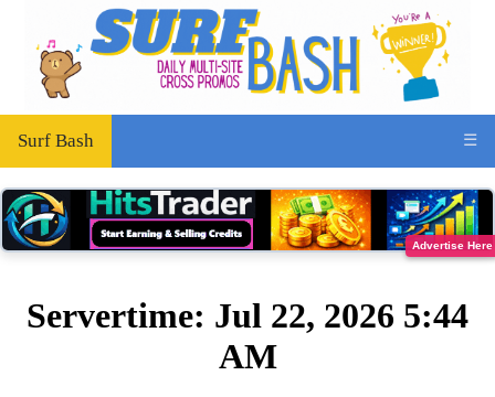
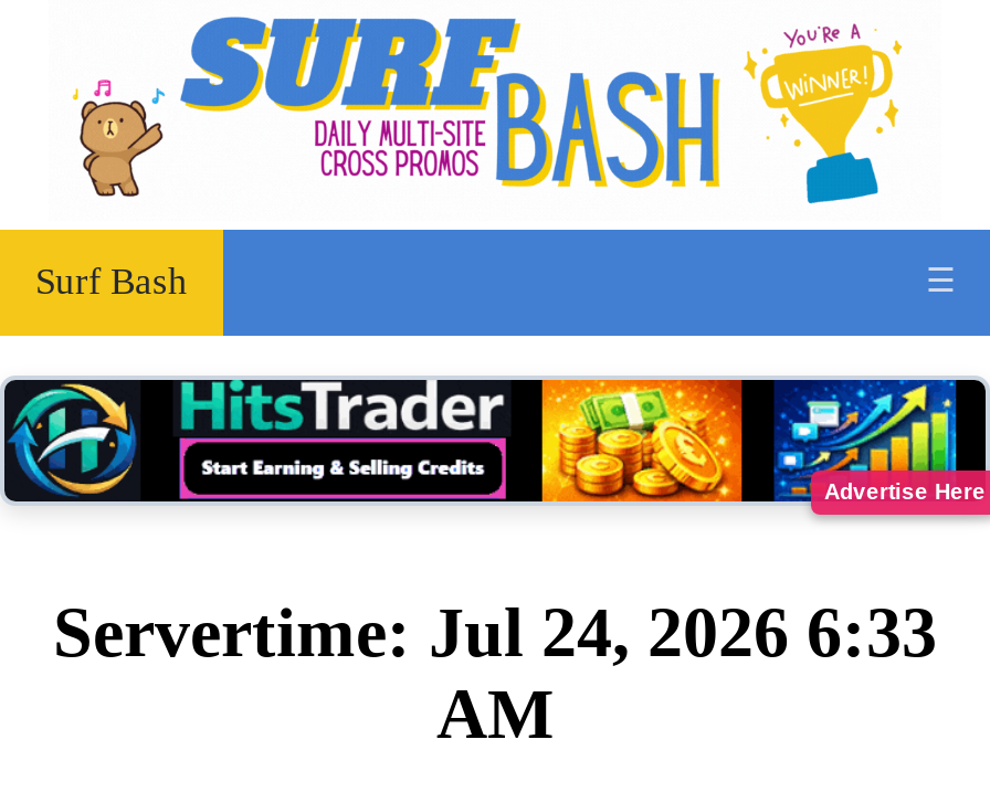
[27,296,468,335] Servertime: Jul 22, 2026 5:44 -> [53,592,937,672] Servertime: Jul 24, 2026 6:33

